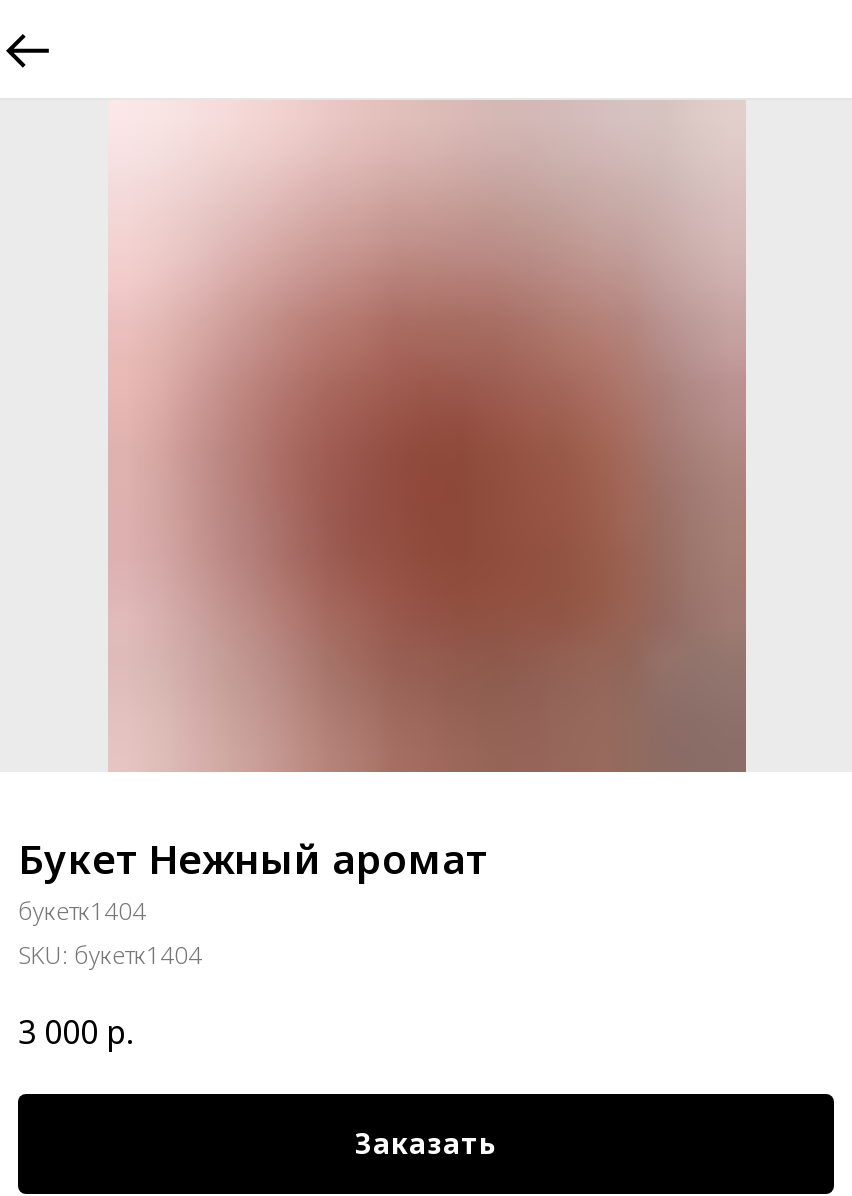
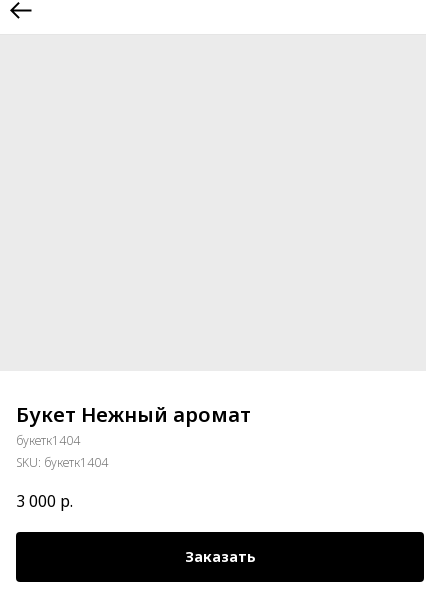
[108,100,748,774] [image] -> none

